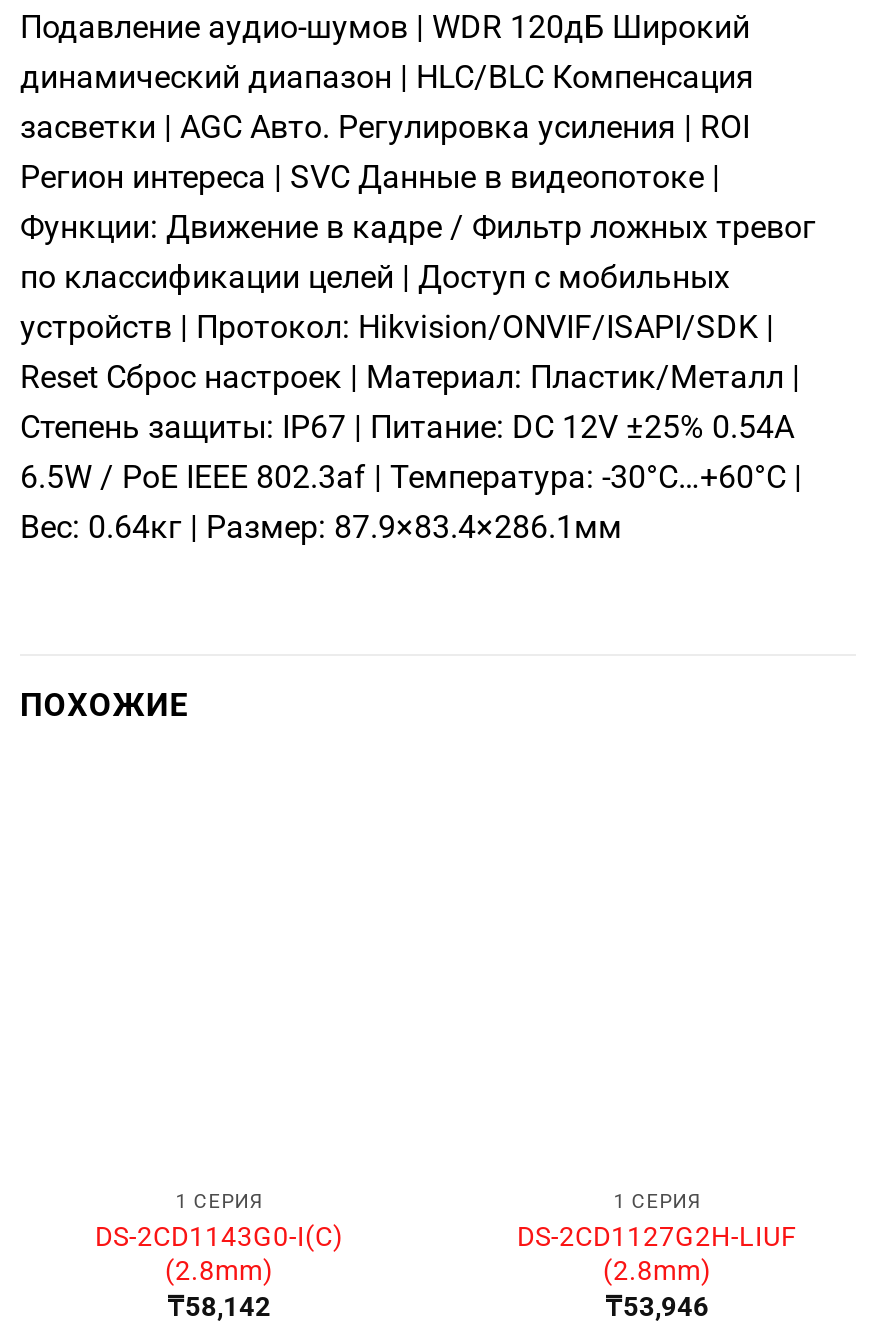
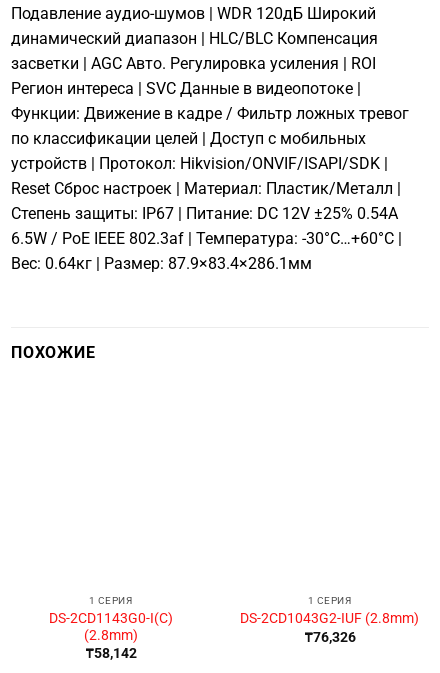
[517,1220,797,1322] DS-2CD1127G2H-LIUF | (2.8mm) | ₸53,946 -> [240,610,419,645] DS-2CD1043G2-IUF (2.8mm) | ₸76,326

